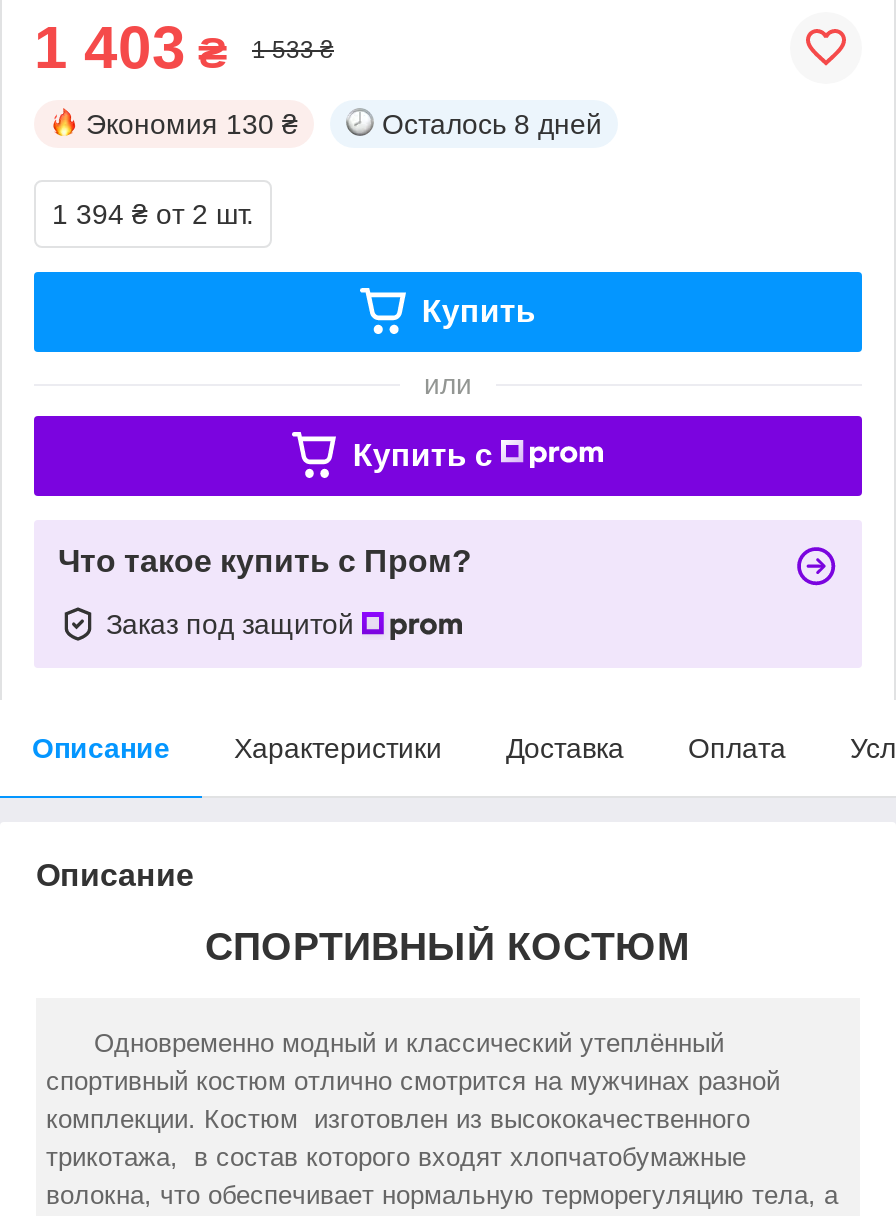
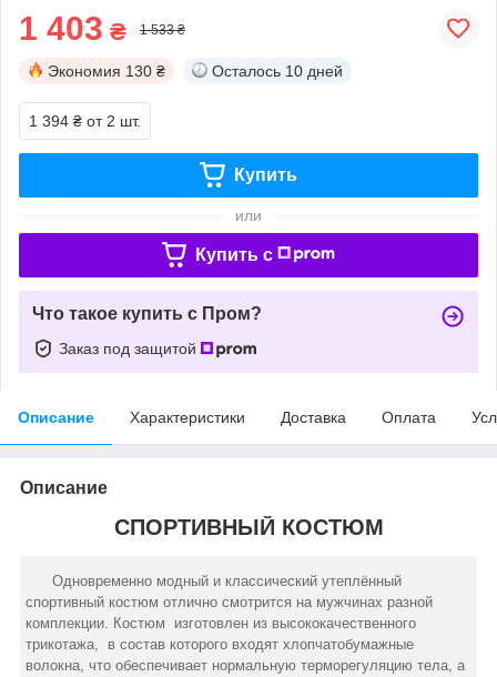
[382,108,602,140] Осталось 8 дней -> [212,62,343,80] Осталось 10 дней

